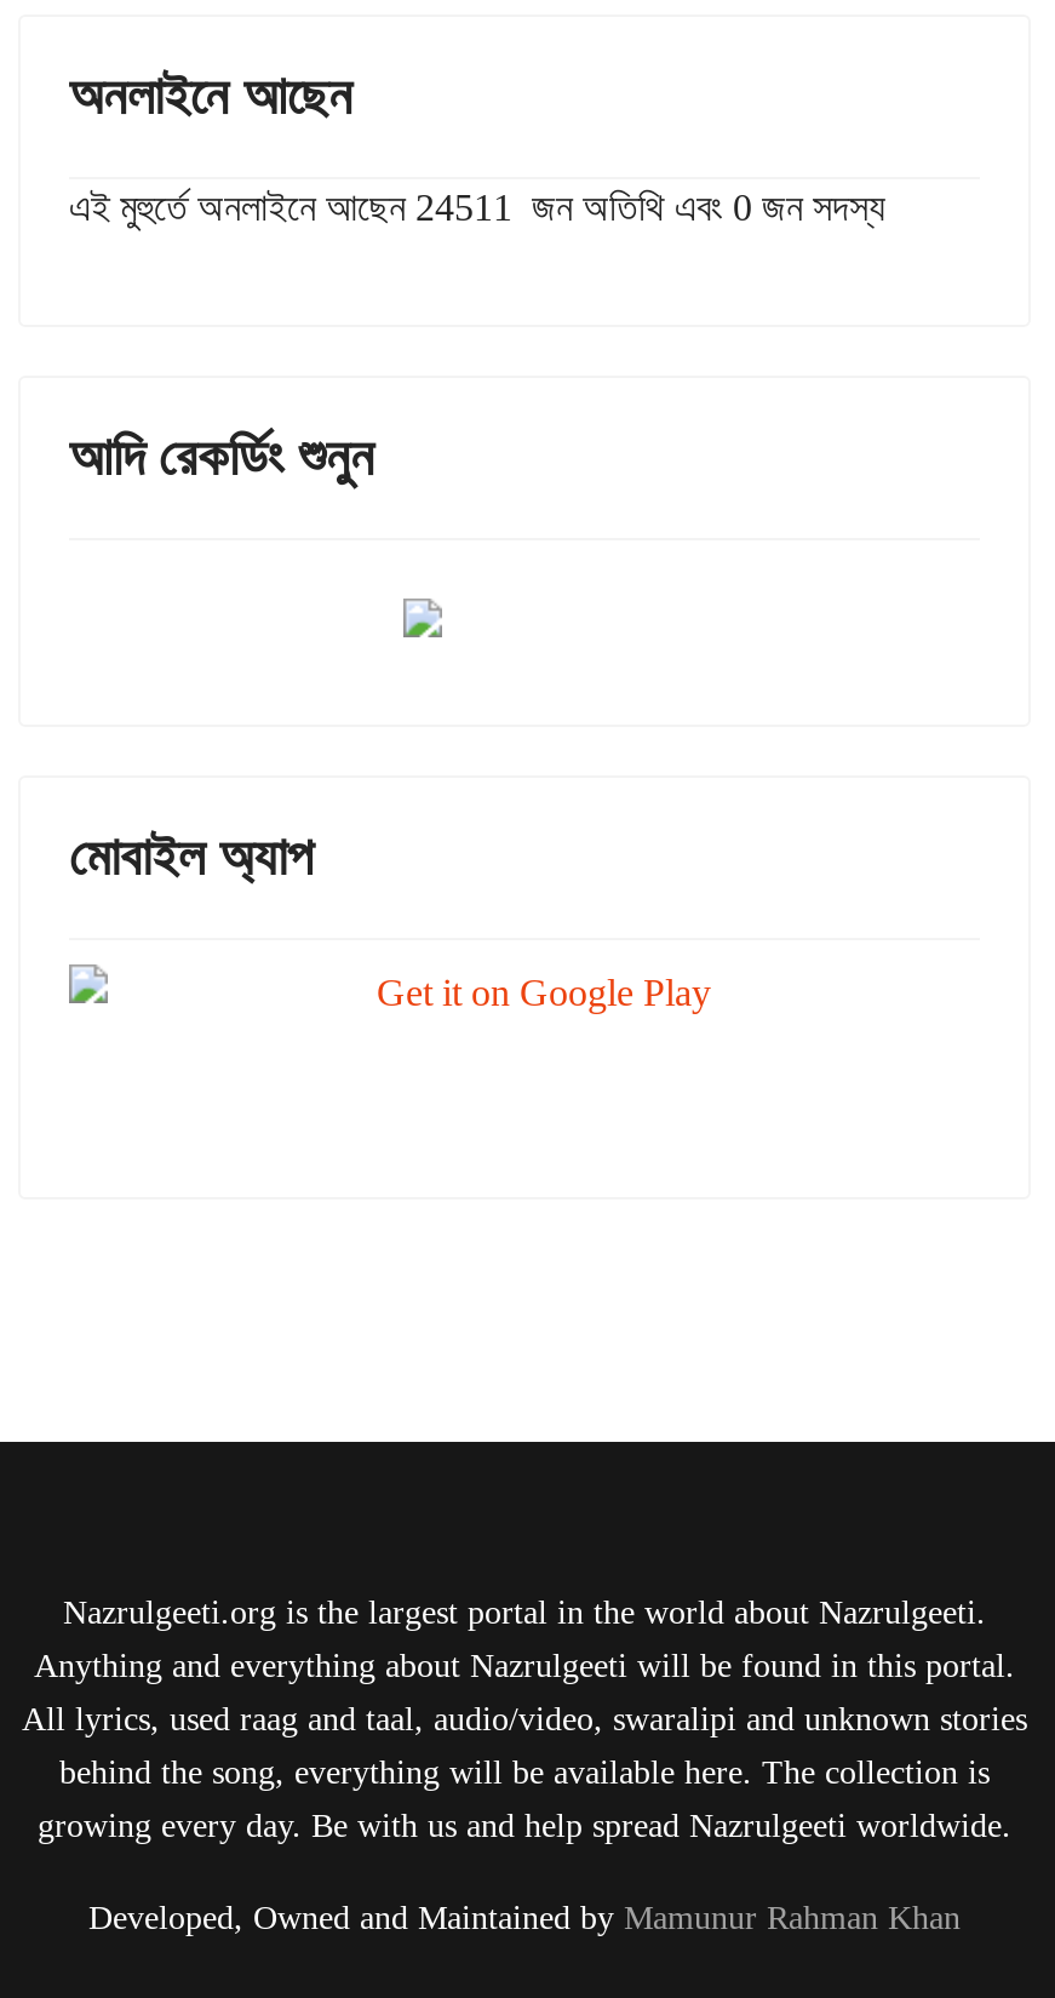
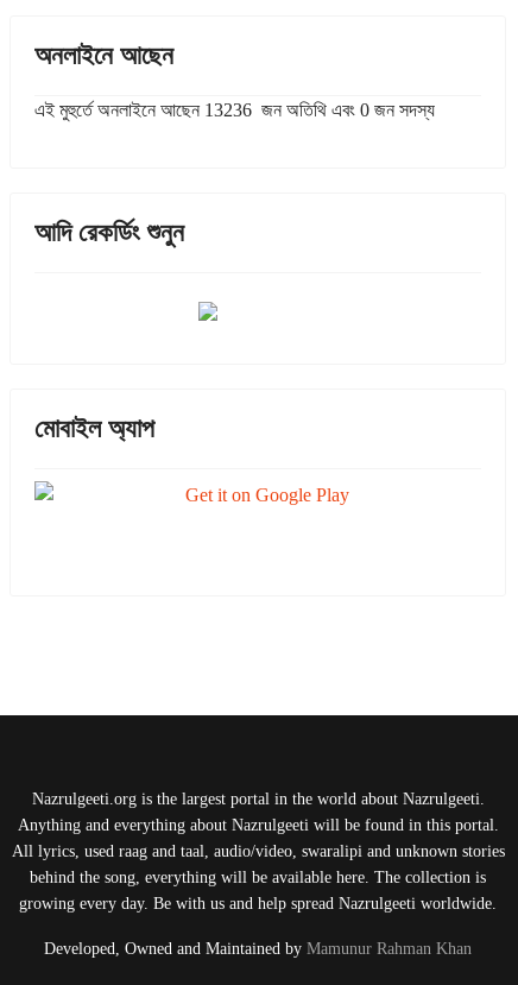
[69,187,885,228] এই মুহুর্তে অনলাইনে আছেন 24511 জন অতিথি এবং 0 জন সদস্য -> [34,100,435,120] এই মুহুর্তে অনলাইনে আছেন 13236 জন অতিথি এবং 0 জন সদস্য

